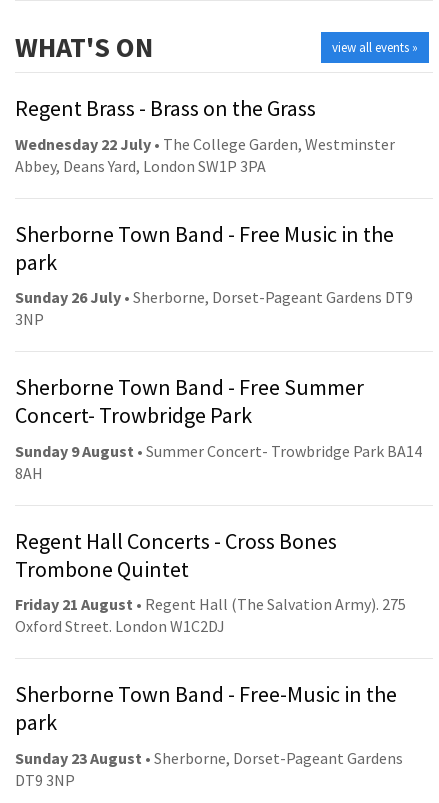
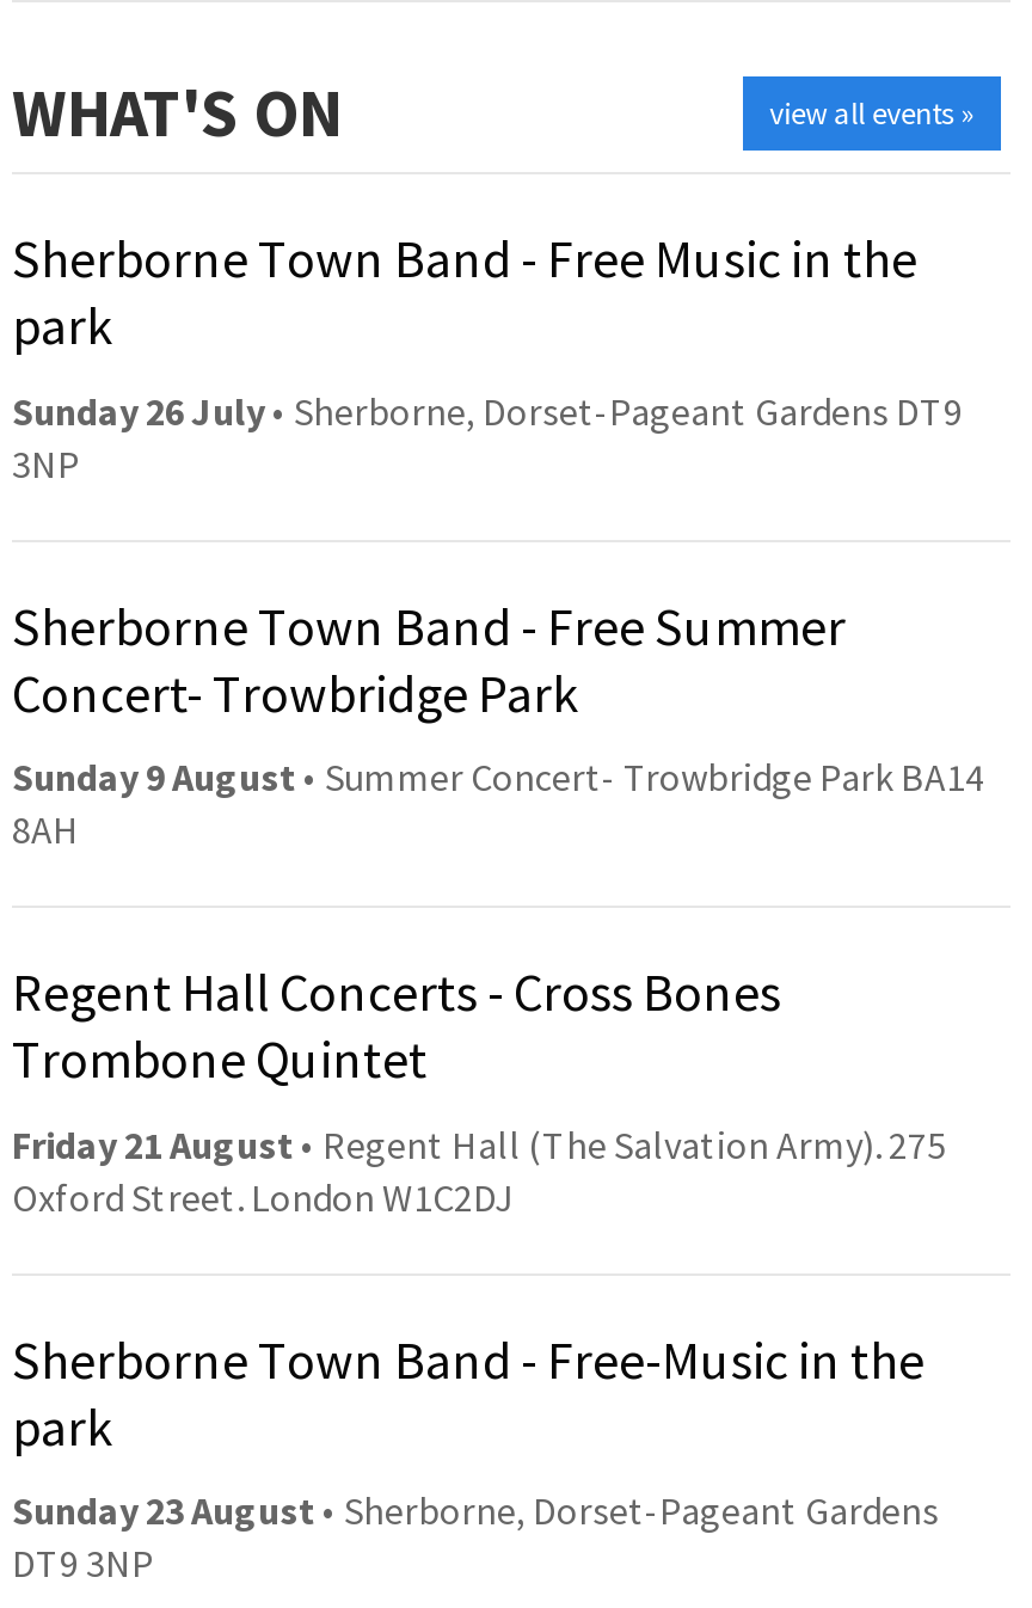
[15,94,395,176] Regent Brass - Brass on the Grass | Wednesday 22 July • The College Garden, Westminster | Abbey, Deans Yard, London SW1P 3PA -> none

